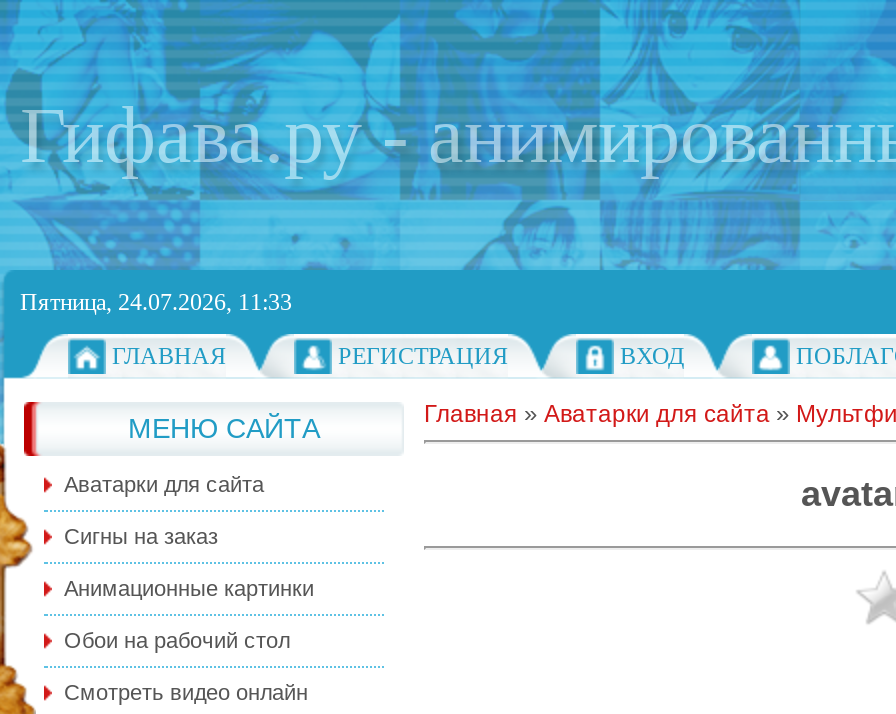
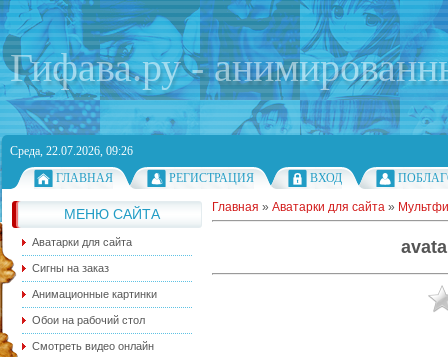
[20,288,292,316] Пятница, 24.07.2026, 11:33 -> [10,144,133,158] Среда, 22.07.2026, 09:26

